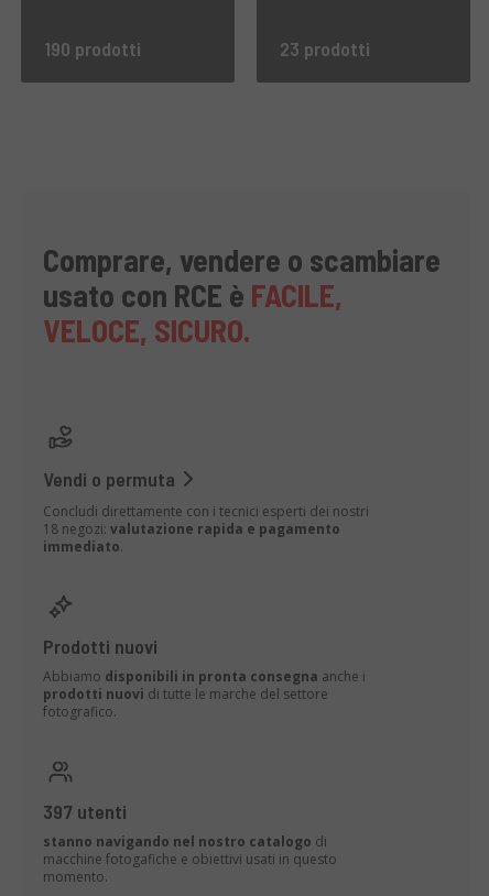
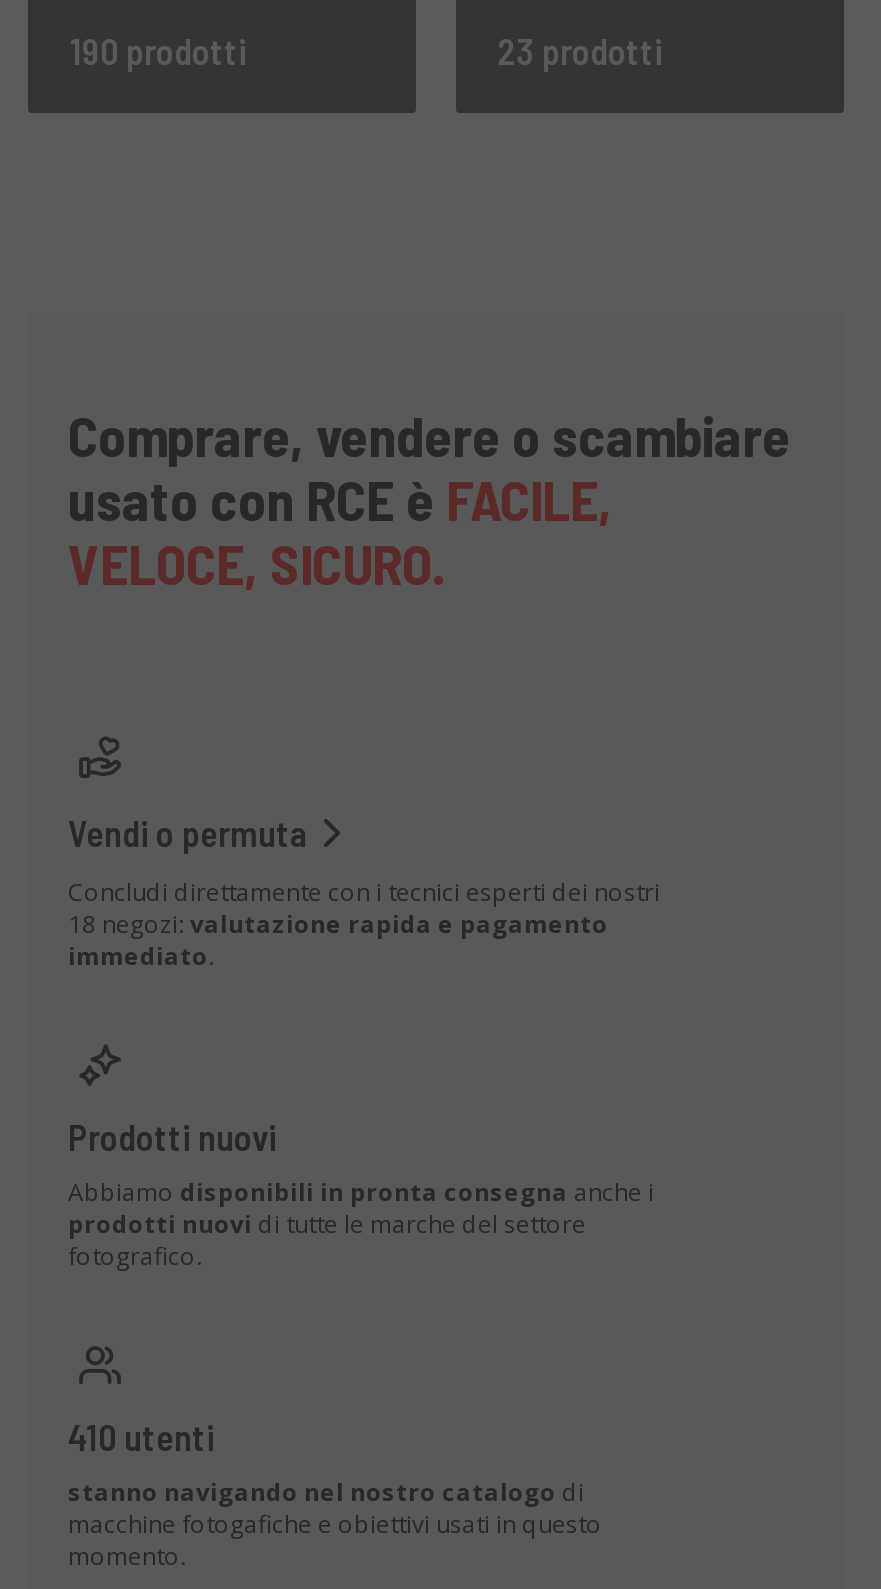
[43,800,127,824] 397 utenti -> [68,1416,214,1460] 410 utenti

